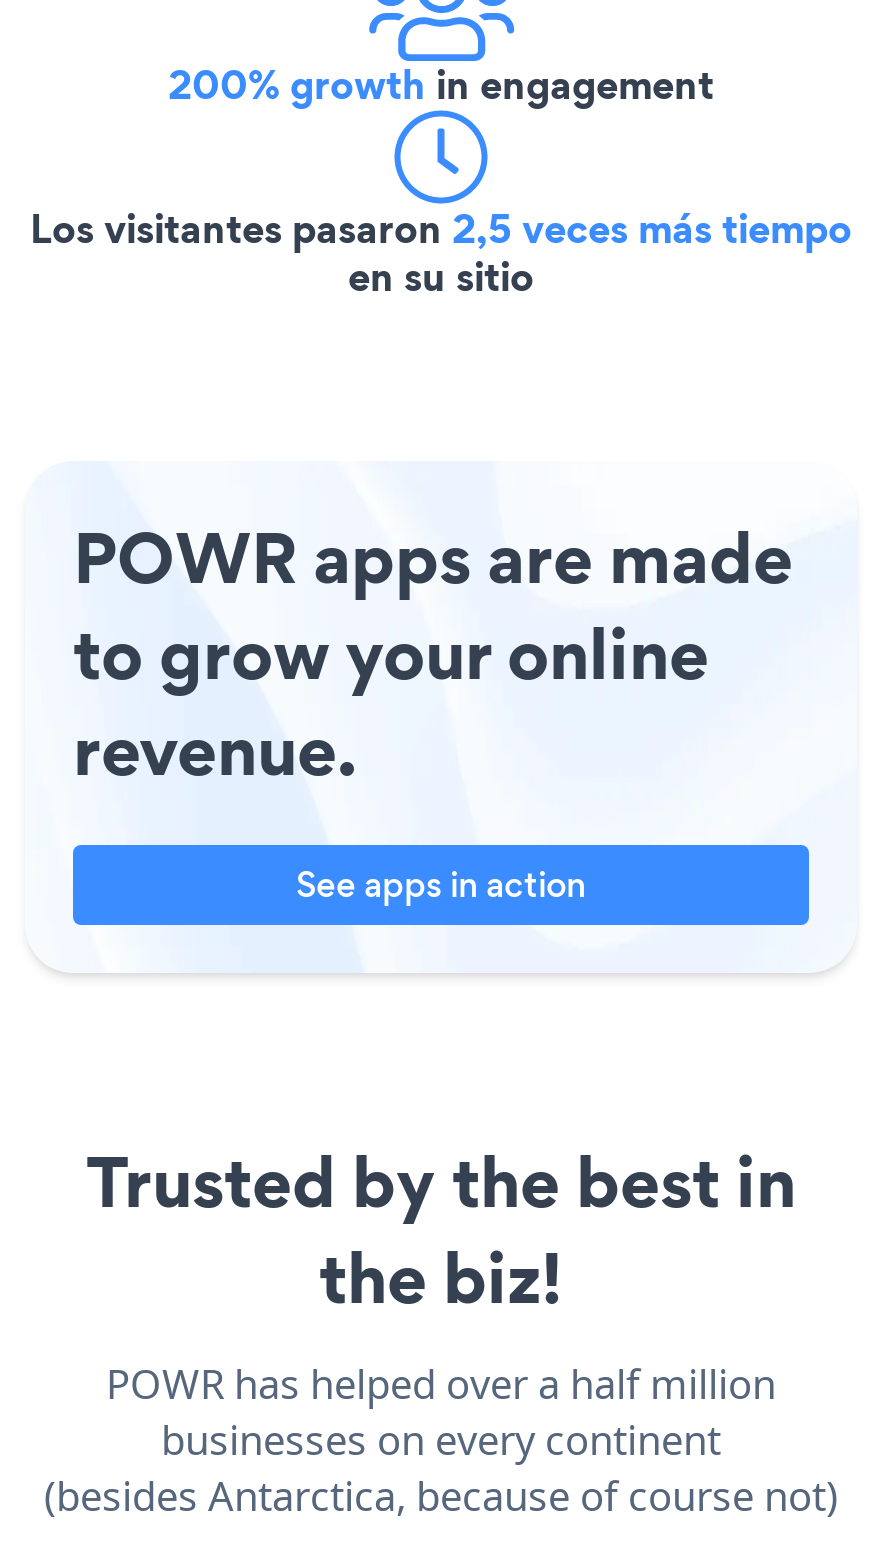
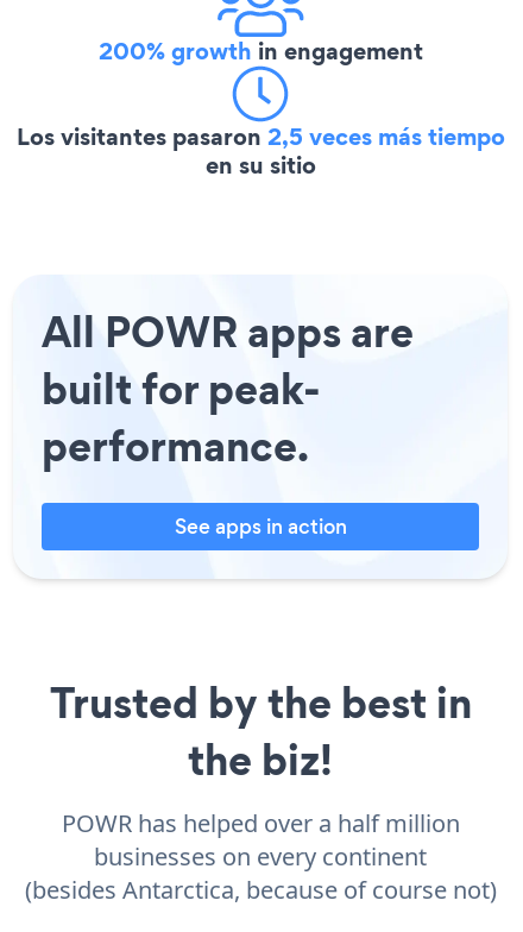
[73,508,793,800] POWR apps are made | to grow your online | revenue. -> [42,302,414,476] All POWR apps are | built for peak- | performance.

